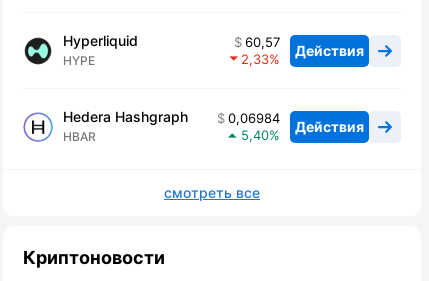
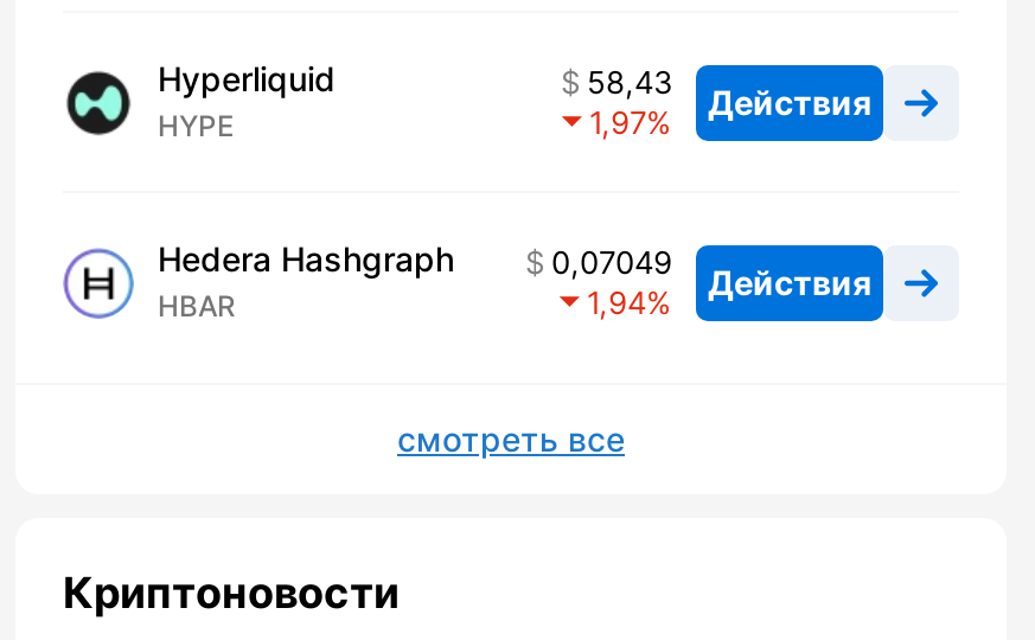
[245,34,364,59] 60,57 Действия -> [587,64,871,122] 58,43 Действия
[241,51,269,67] 2,33 -> [589,104,646,142] 1,97
[228,110,364,135] 0,06984 Действия -> [551,244,871,302] 0,07049 Действия
[241,127,269,143] 5,40 -> [587,284,646,322] 1,94

